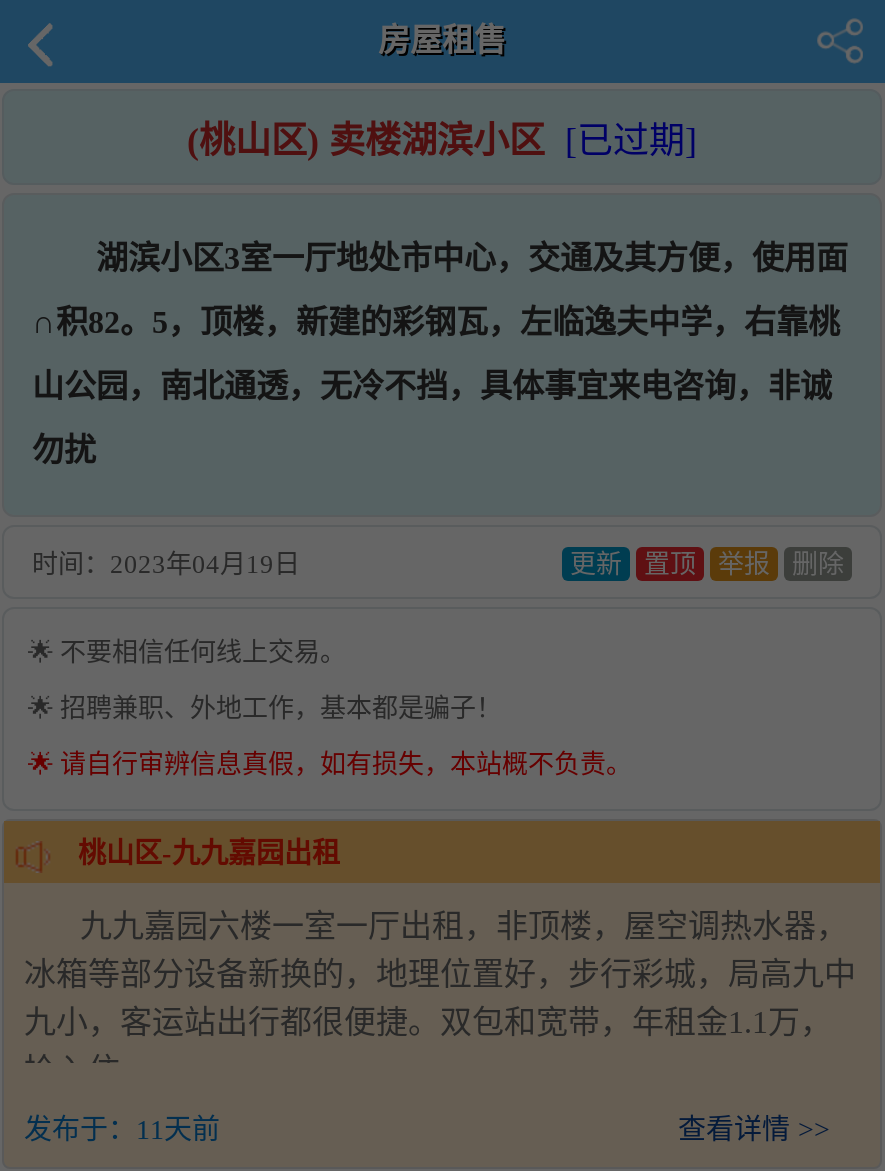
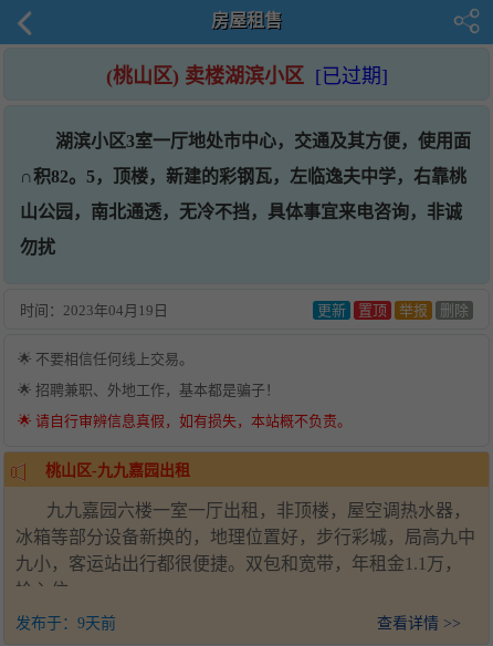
[24,1115,220,1145] 发布于：11天前 -> [15,615,116,631] 发布于：9天前

